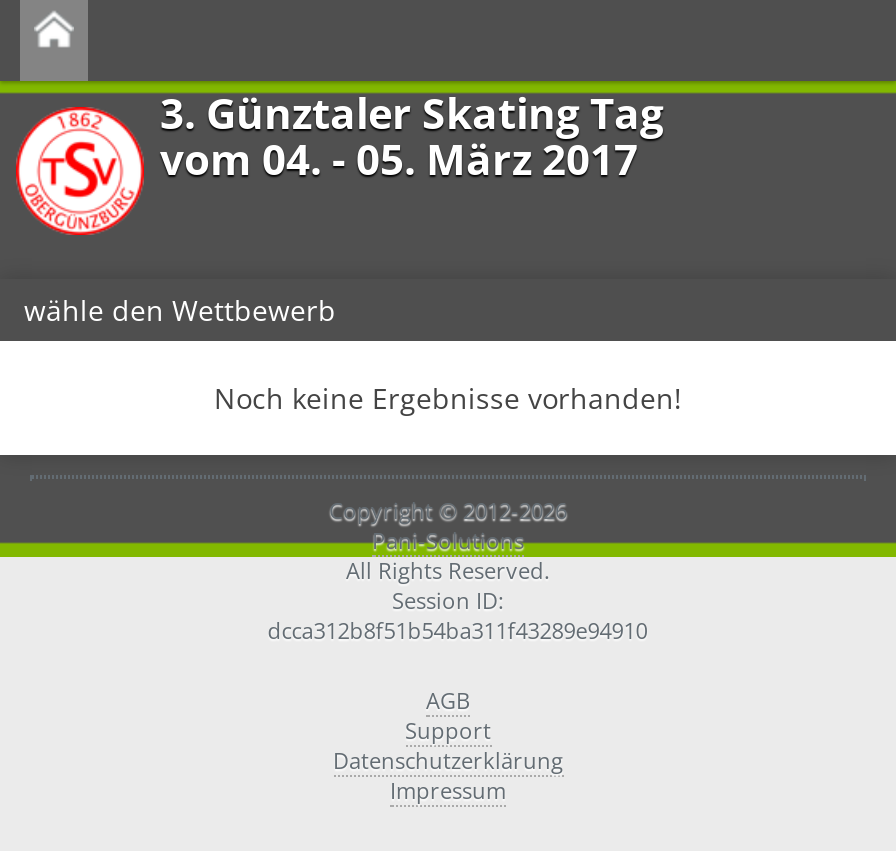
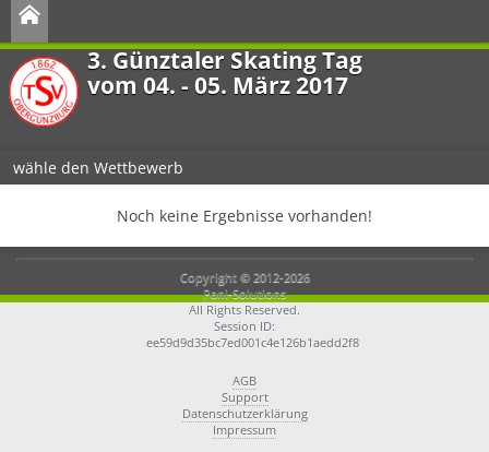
[268,615,648,645] dcca312b8f51b54ba311f43289e94910 -> [146,334,359,350] ee59d9d35bc7ed001c4e126b1aedd2f8

